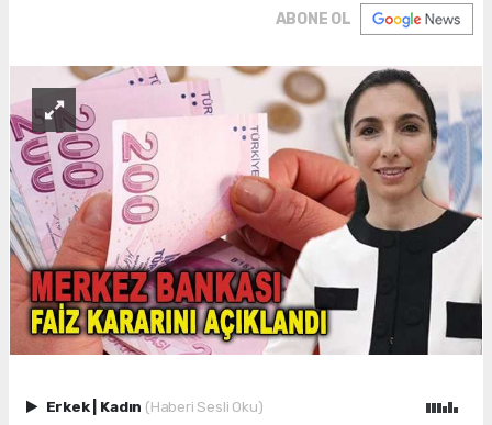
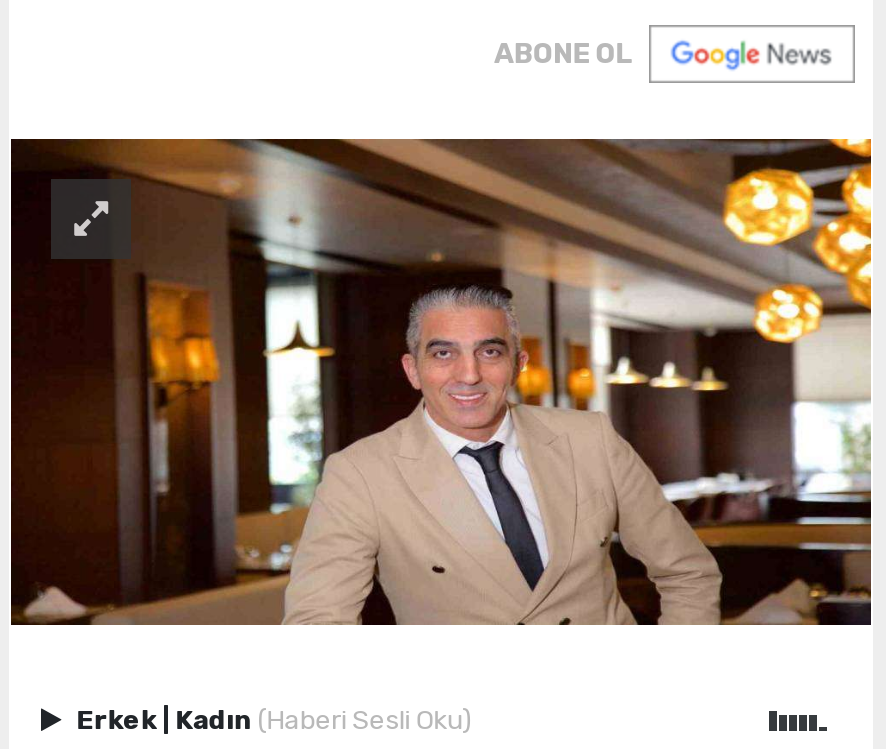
[9,65,483,356] [image] -> [9,137,873,629] [image]

